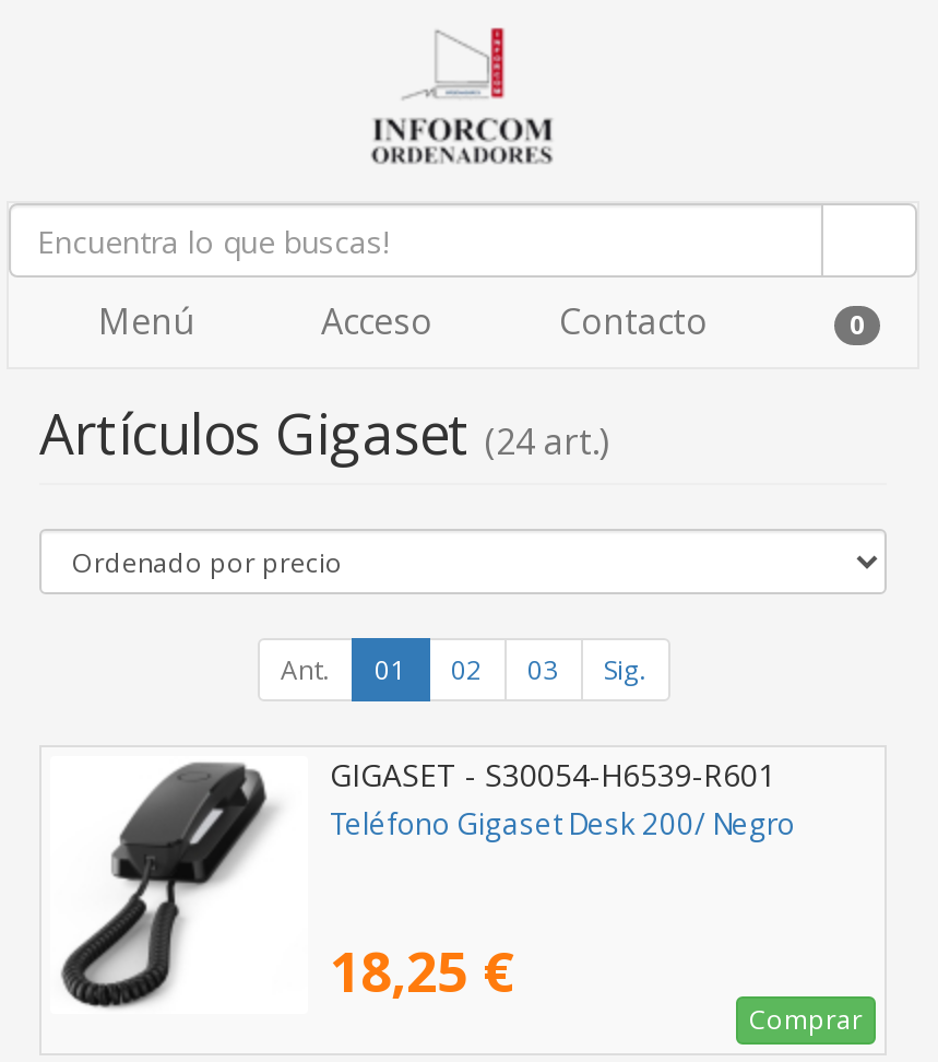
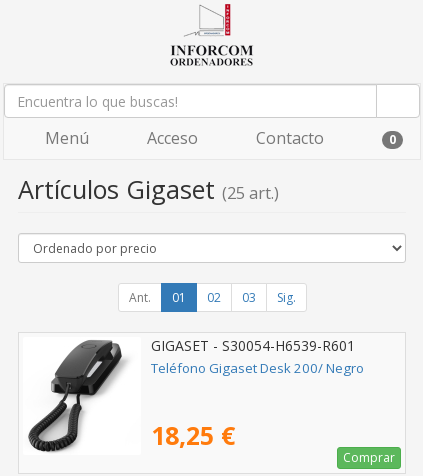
[39,396,609,470] Artículos Gigaset (24 art.) -> [18,172,279,206] Artículos Gigaset (25 art.)

